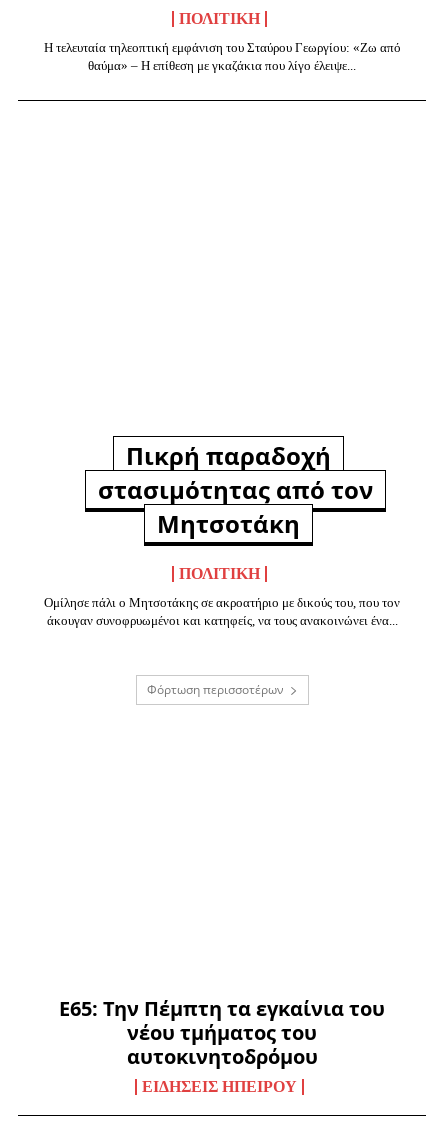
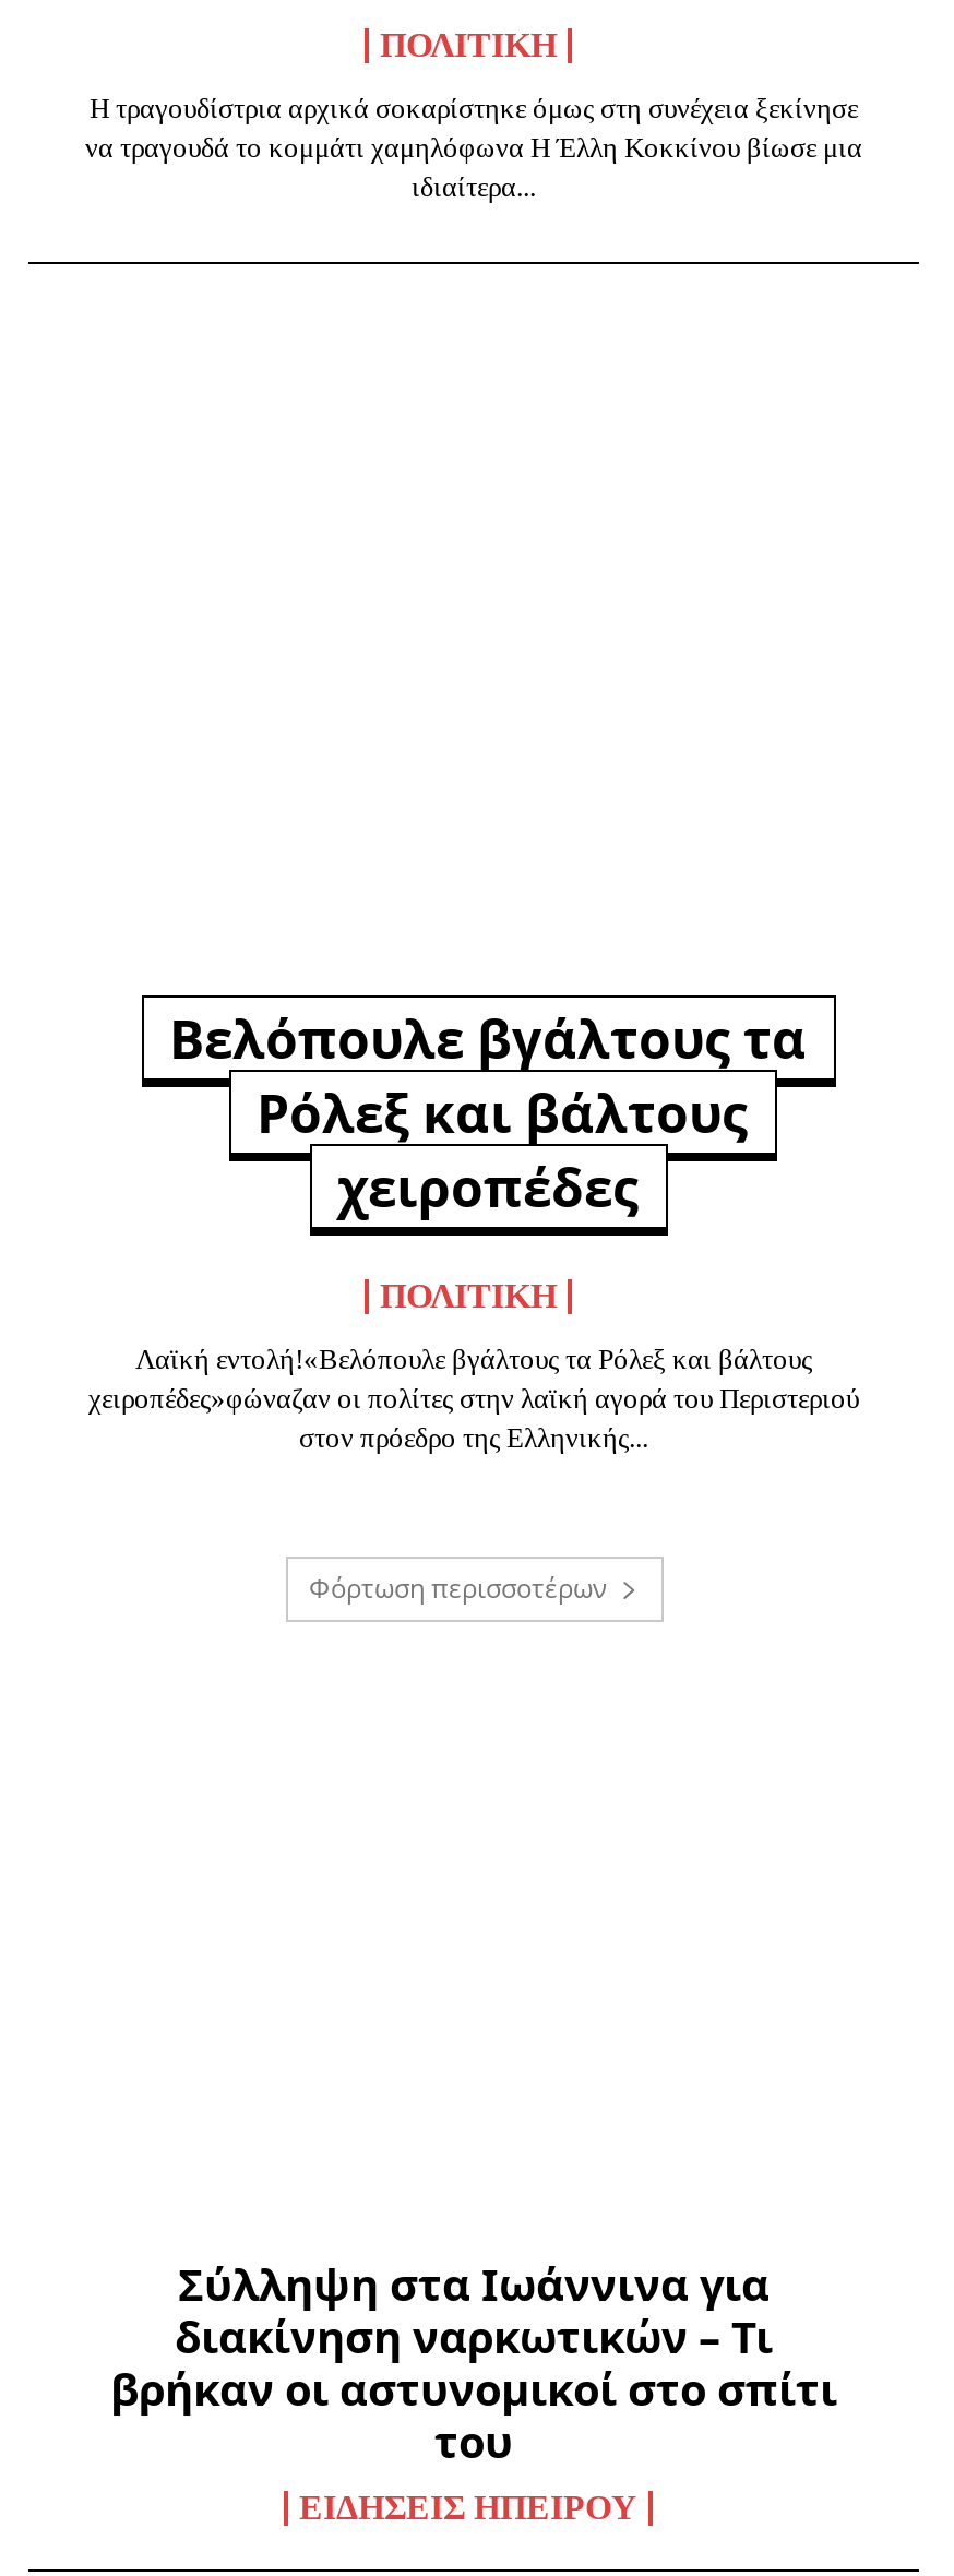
[43,40,400,73] Η τελευταία τηλεοπτική εμφάνιση του Σταύρου Γεωργίου: «Ζω από | θαύμα» – Η επίθεση με γκαζάκια που λίγο έλειψε... -> [85,92,862,203] Η τραγουδίστρια αρχικά σοκαρίστηκε όμως στη συνέχεια ξεκίνησε | να τραγουδά το κομμάτι χαμηλόφωνα Η Έλλη Κοκκίνου βίωσε μια | ιδιαίτερα...
[97,439,372,540] Πικρή παραδοχή | στασιμότητας από τον | Μητσοτάκη -> [169,1003,807,1223] Βελόπουλε βγάλτους τα | Ρόλεξ και βάλτους | χειροπέδες
[44,595,400,628] Ομίλησε πάλι ο Μητσοτάκης σε ακροατήριο με δικούς του, που τον | άκουγαν συνοφρυωμένοι και κατηφείς, να τους ανακοινώνει ένα... -> [88,1343,859,1455] Λαϊκή εντολή!«Βελόπουλε βγάλτους τα Ρόλεξ και βάλτους | χειροπέδες»φώναζαν οι πολίτες στην λαϊκή αγορά του Περιστεριού | στον πρόεδρο της Ελληνικής...
[59,995,385,1070] Ε65: Την Πέμπτη τα εγκαίνια του | νέου τμήματος του | αυτοκινητοδρόμου -> [110,2256,837,2472] Σύλληψη στα Ιωάννινα για | διακίνηση ναρκωτικών – Τι | βρήκαν οι αστυνομικοί στο σπίτι | του

